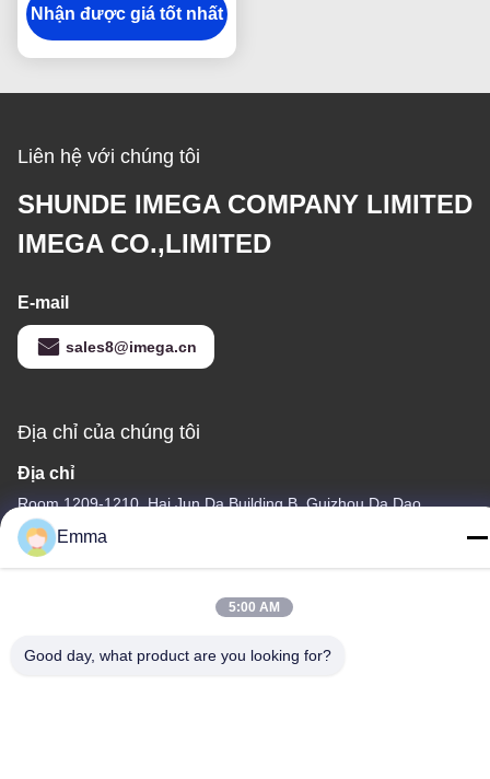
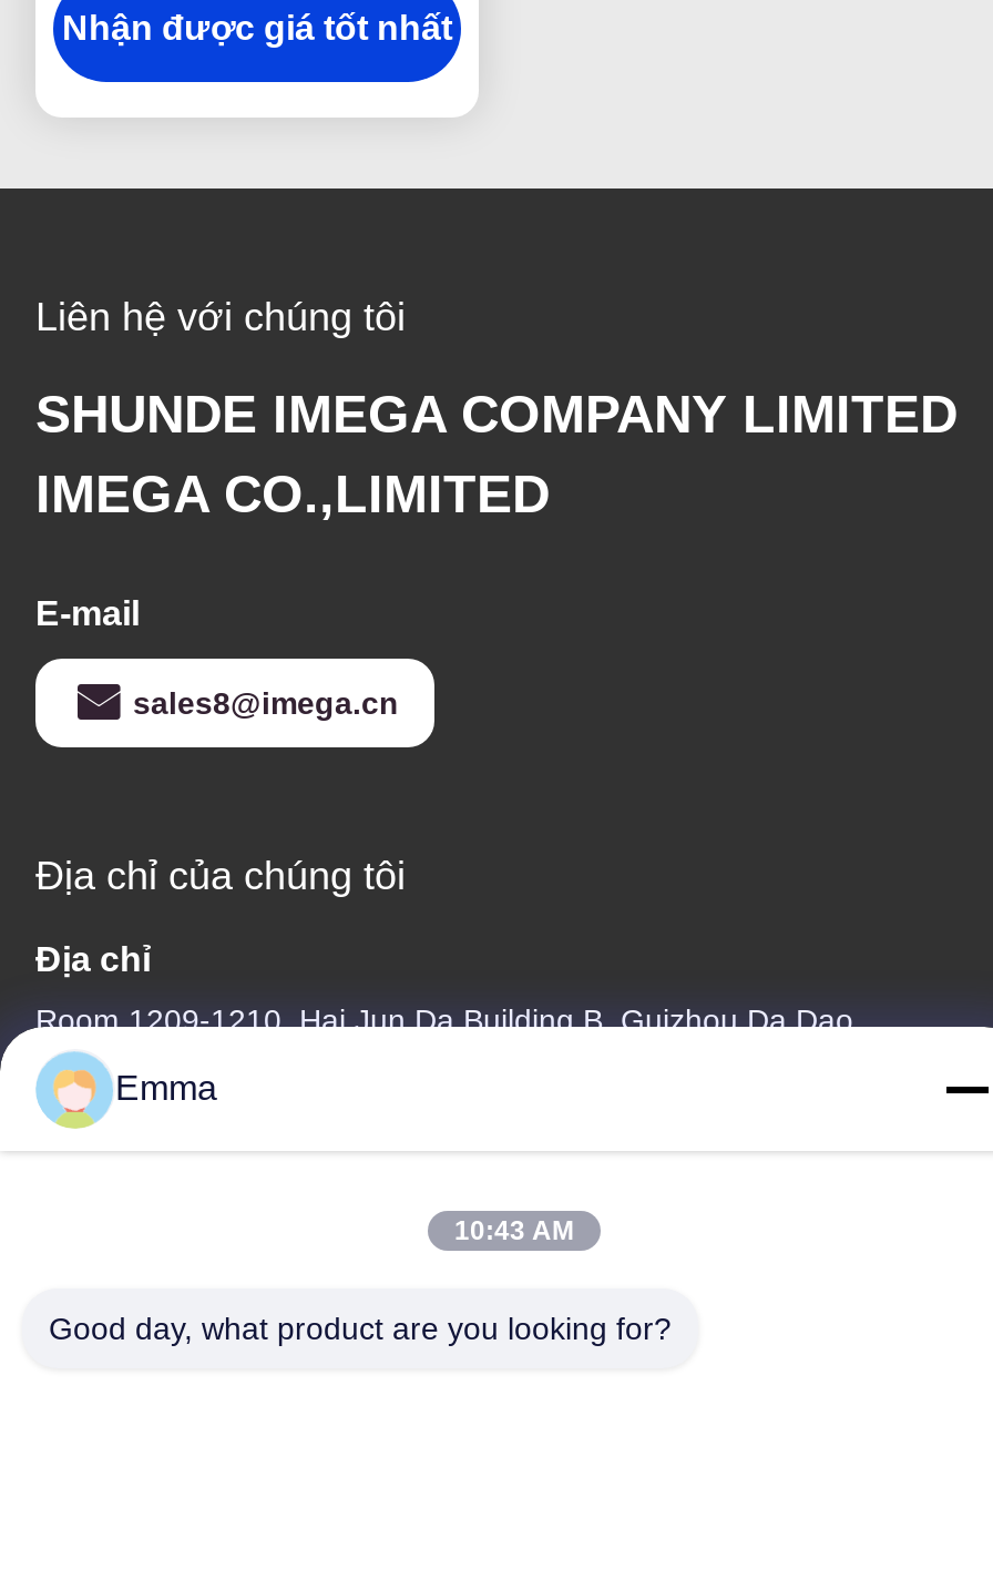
[228,600,279,615] 5:00 AM -> [454,1215,574,1246] 10:43 AM

